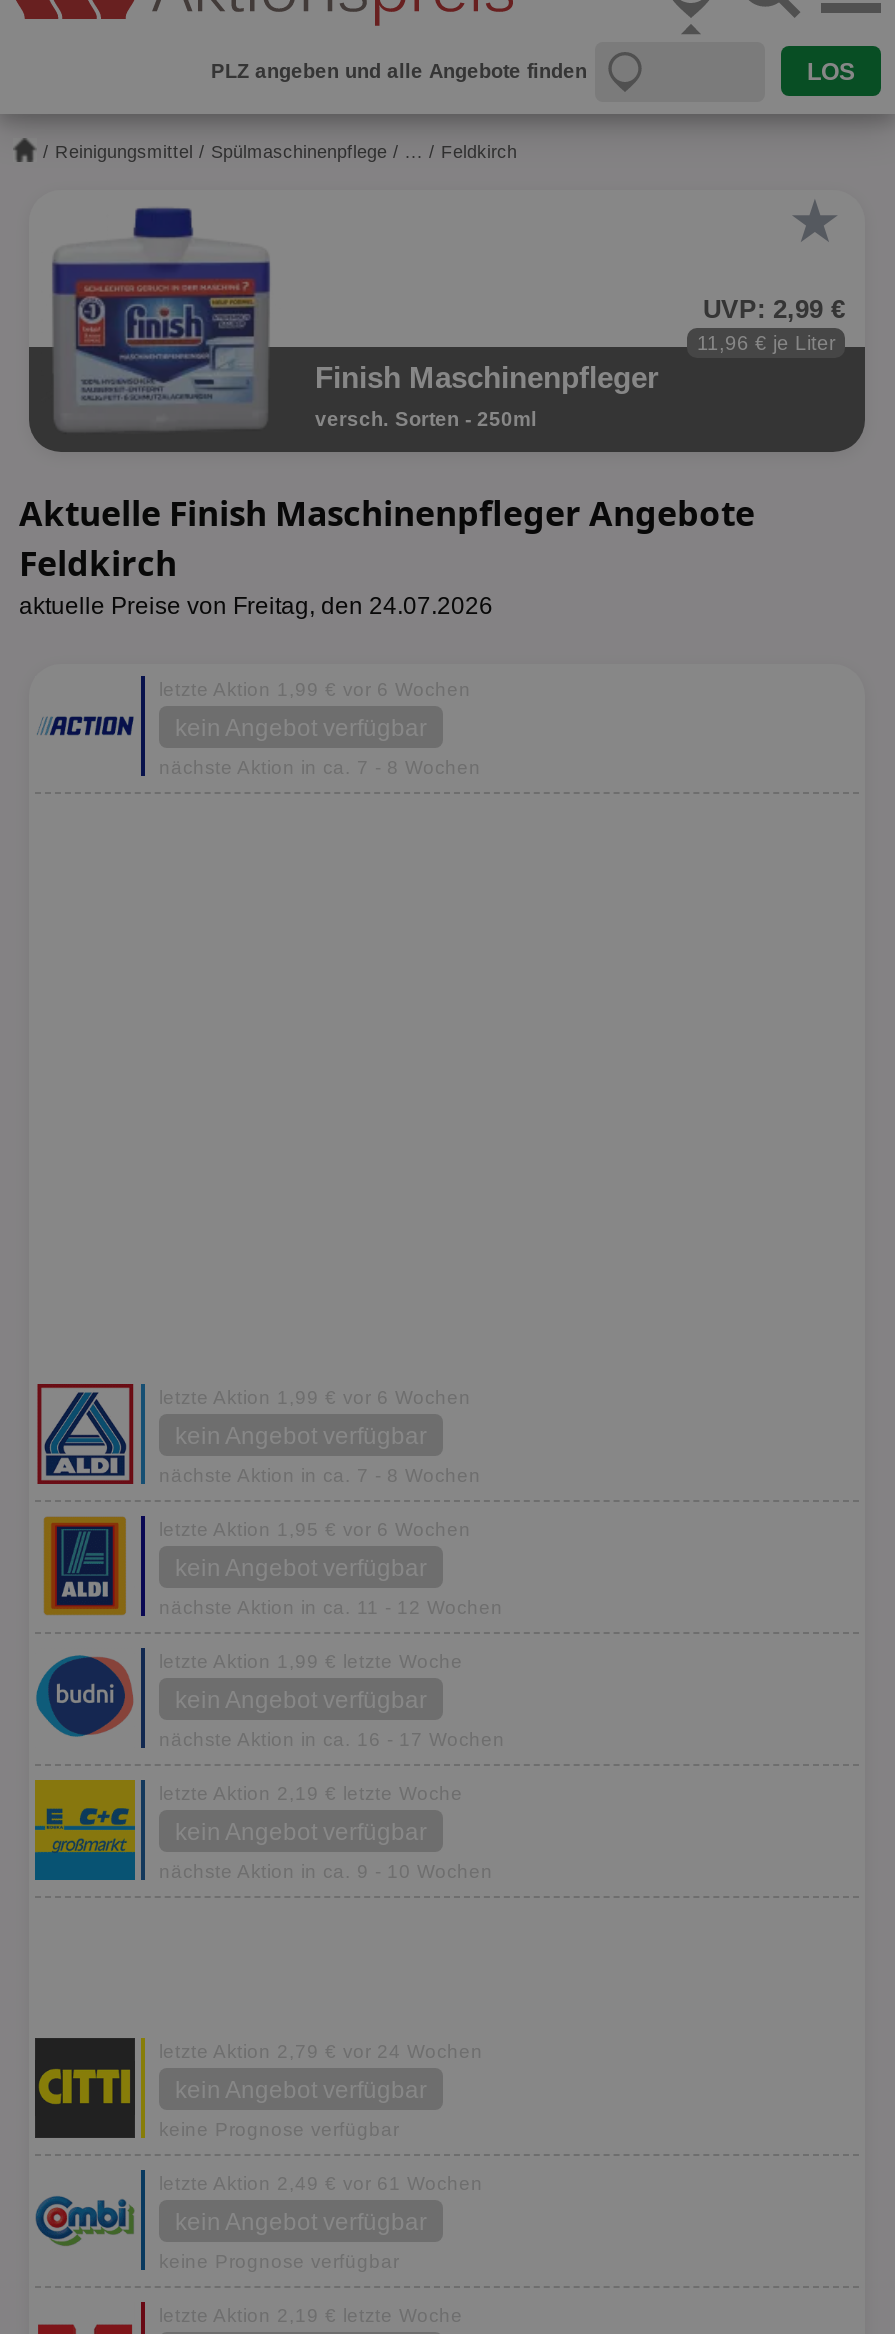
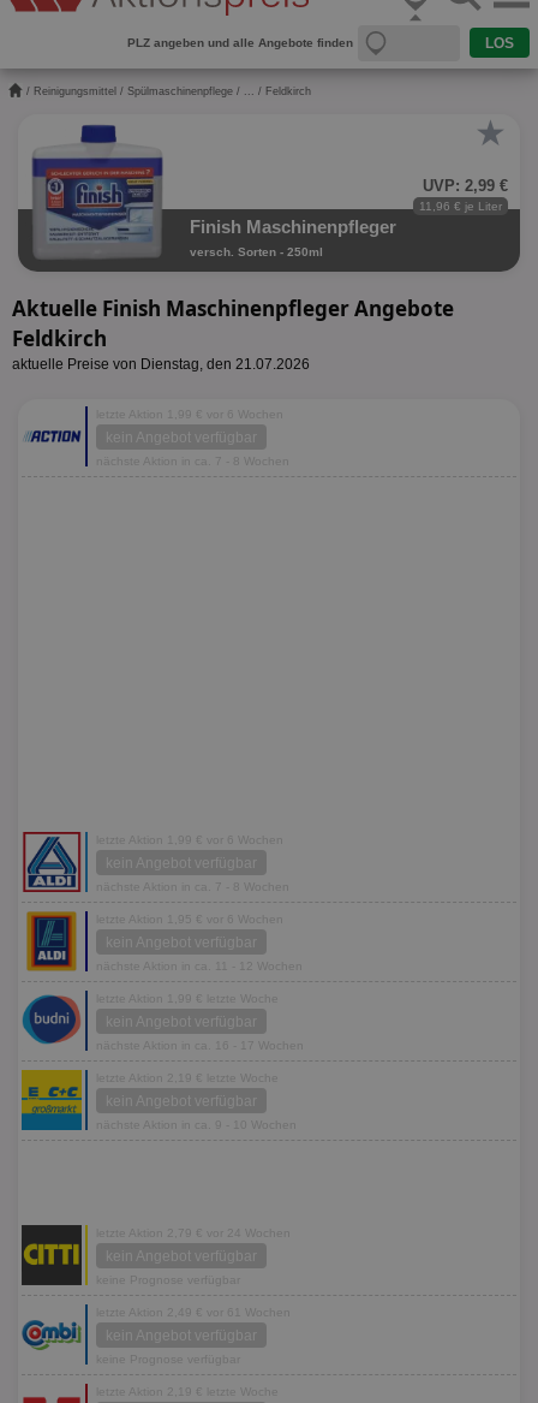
[19,592,493,620] aktuelle Preise von Freitag, den 24.07.2026 -> [12,356,310,373] aktuelle Preise von Dienstag, den 21.07.2026

